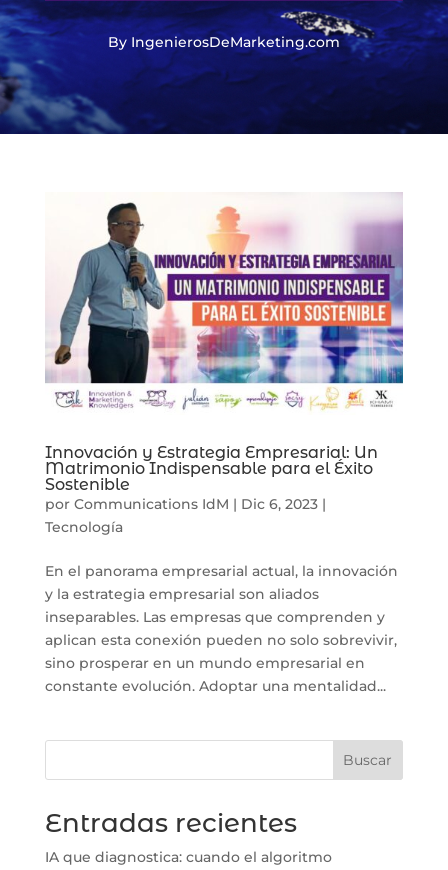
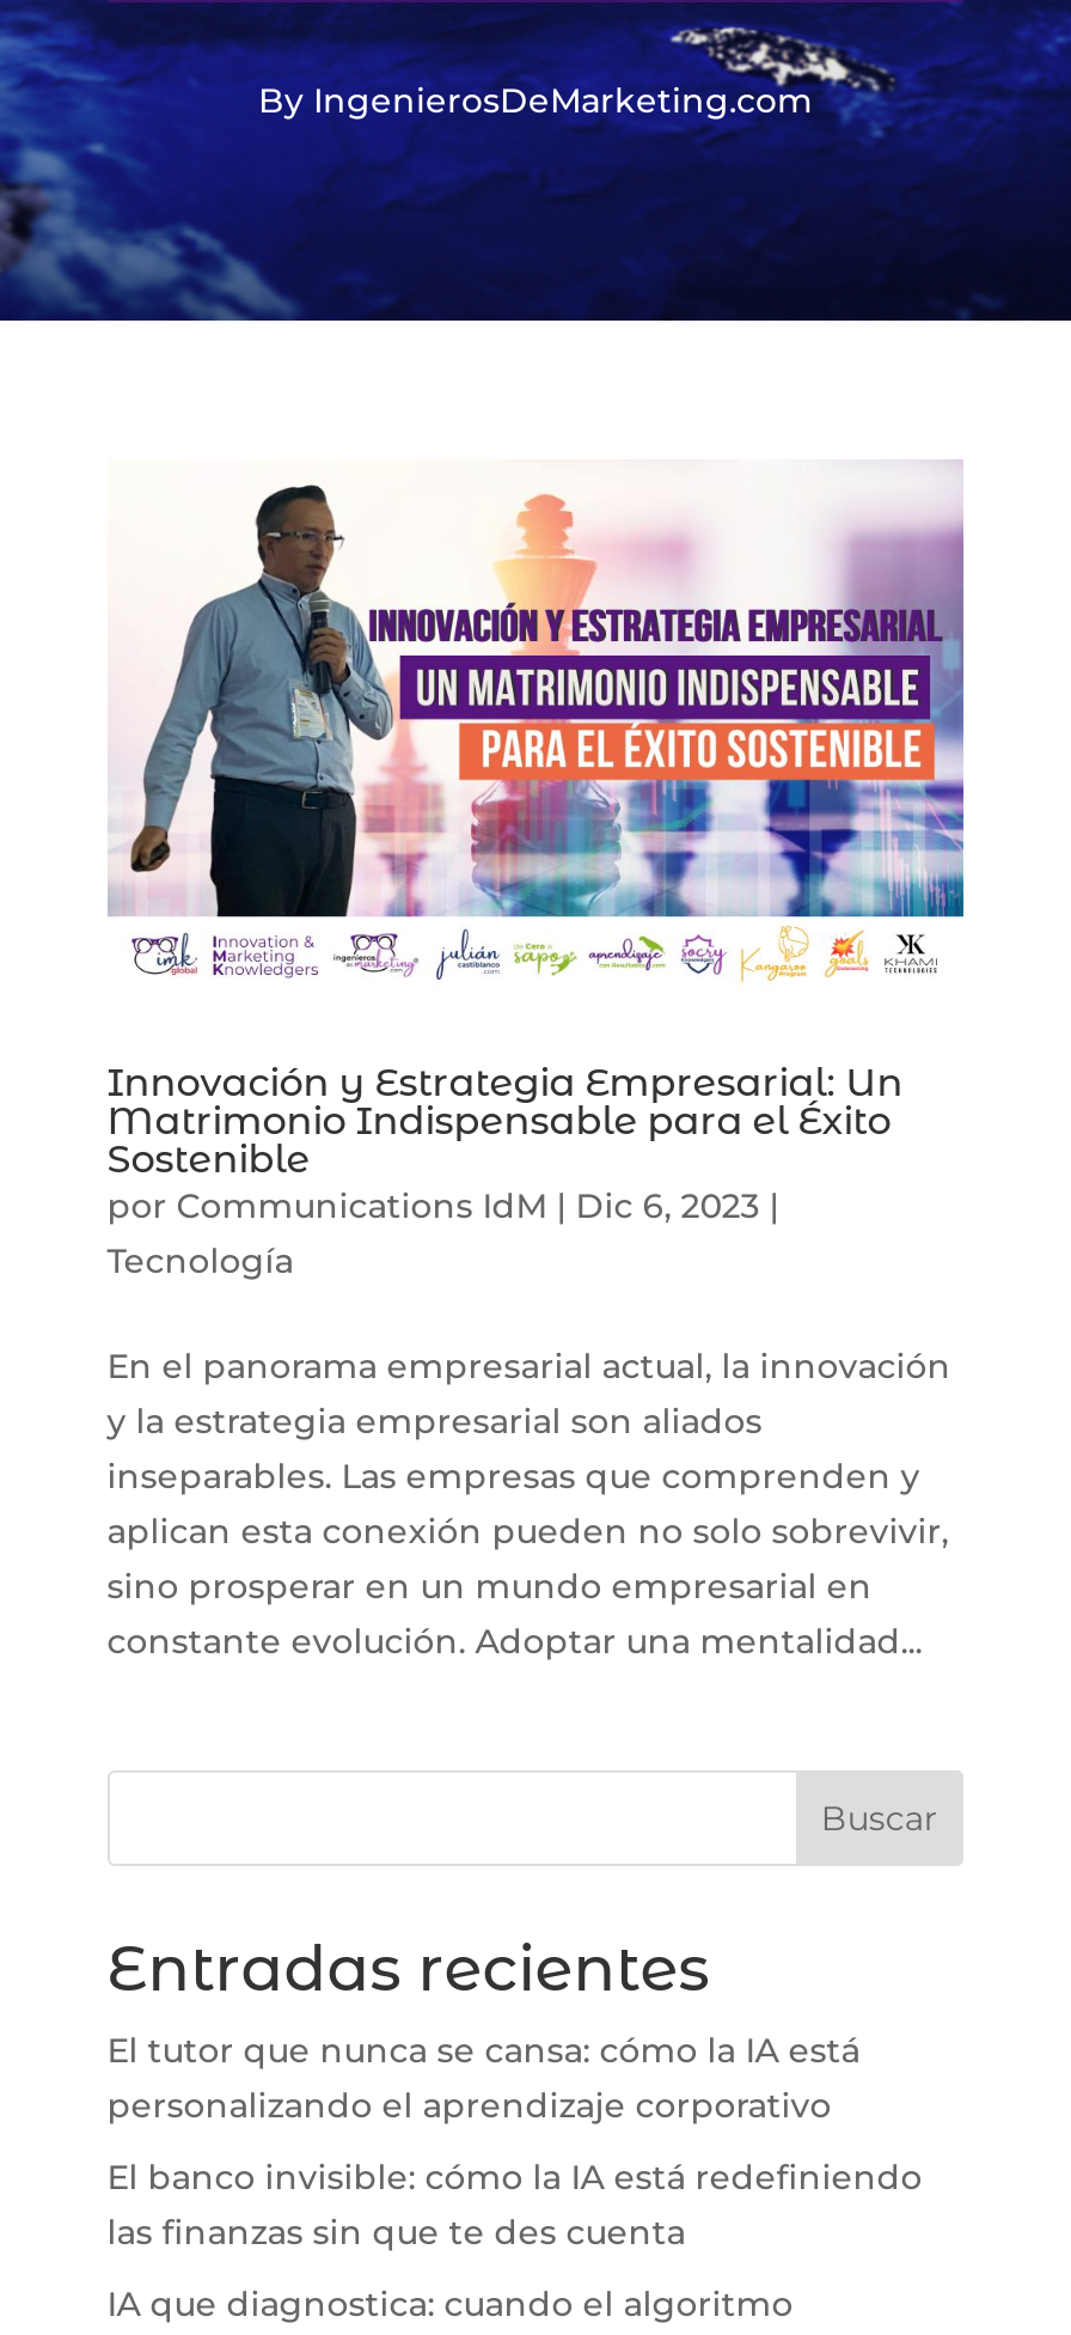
none -> [107,2029,922,2254] El tutor que nunca se cansa: cómo la IA está | personalizando el aprendizaje corporativo | El banco invisible: cómo la IA está redefiniendo | las finanzas sin que te des cuenta

